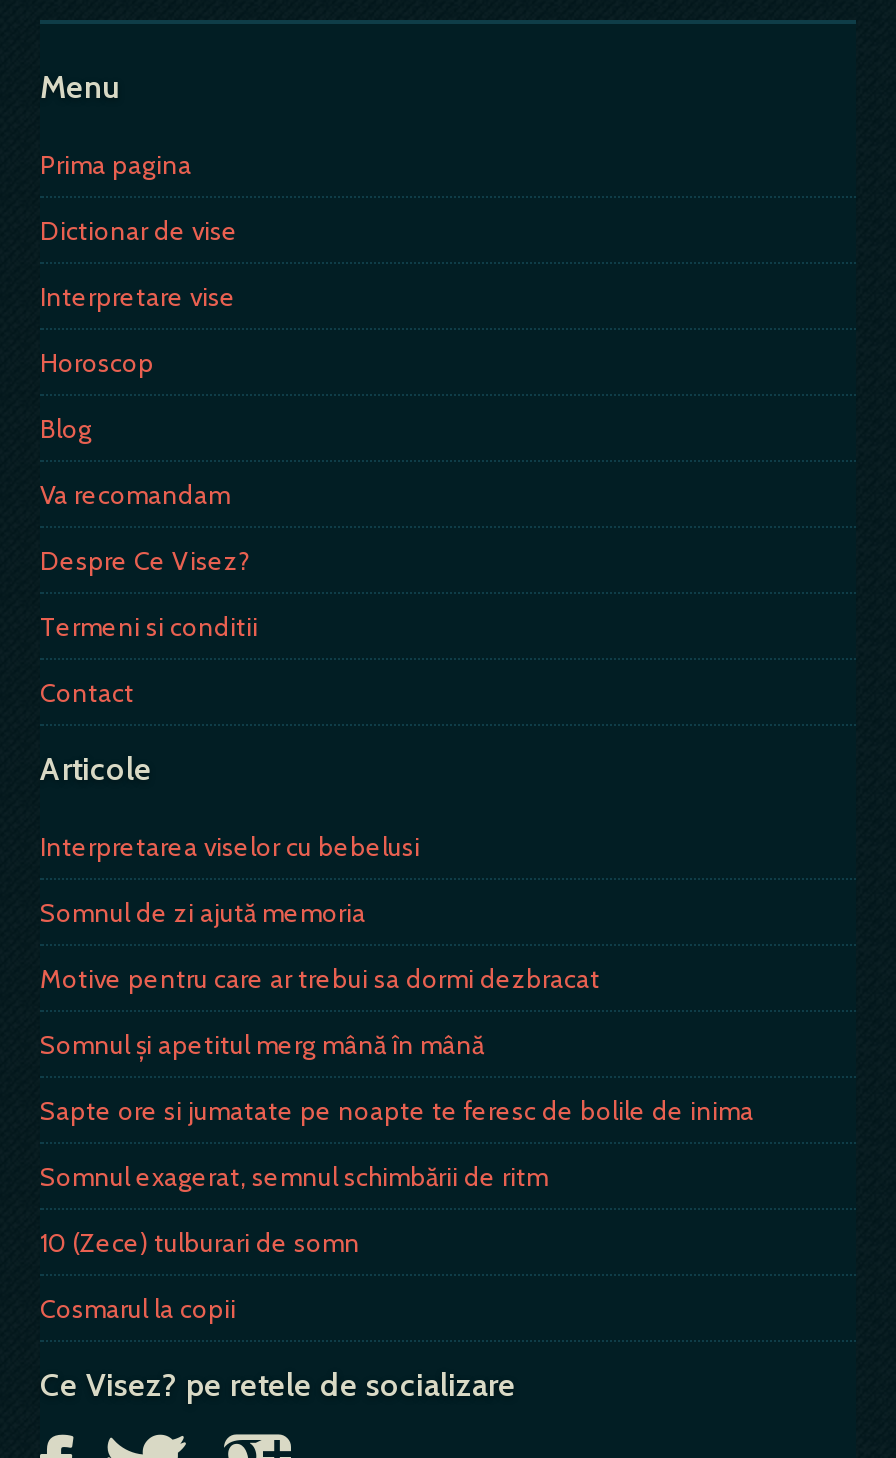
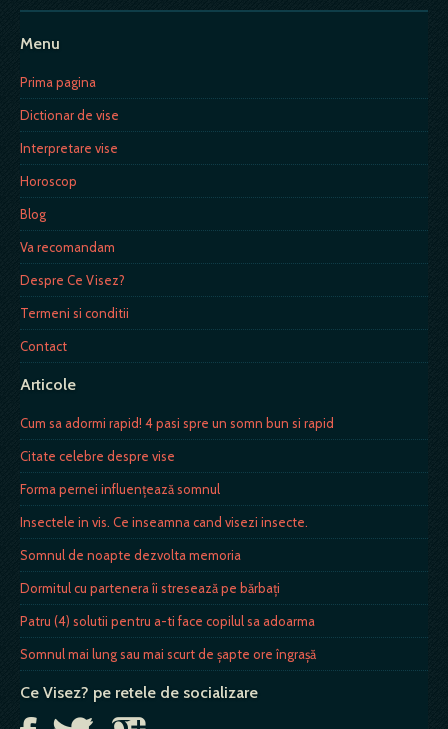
[40,830,420,862] Interpretarea viselor cu bebelusi -> [20,415,334,431] Cum sa adormi rapid! 4 pasi spre un somn bun si rapid
[40,896,366,928] Somnul de zi ajută memoria -> [20,448,175,464] Citate celebre despre vise
[40,962,600,994] Motive pentru care ar trebui sa dormi dezbracat -> [20,481,220,497] Forma pernei influenţează somnul
[40,1028,484,1060] Somnul şi apetitul merg mână în mână -> [20,514,308,530] Insectele in vis. Ce inseamna cand visezi insecte.
[40,1094,754,1126] Sapte ore si jumatate pe noapte te feresc de bolile de inima -> [20,547,241,563] Somnul de noapte dezvolta memoria
[40,1160,548,1192] Somnul exagerat, semnul schimbării de ritm -> [20,580,280,596] Dormitul cu partenera îi stresează pe bărbaţi
[40,1226,360,1258] 10 (Zece) tulburari de somn -> [20,613,315,629] Patru (4) solutii pentru a-ti face copilul sa adoarma
[40,1292,236,1324] Cosmarul la copii -> [20,646,316,662] Somnul mai lung sau mai scurt de şapte ore îngraşă

